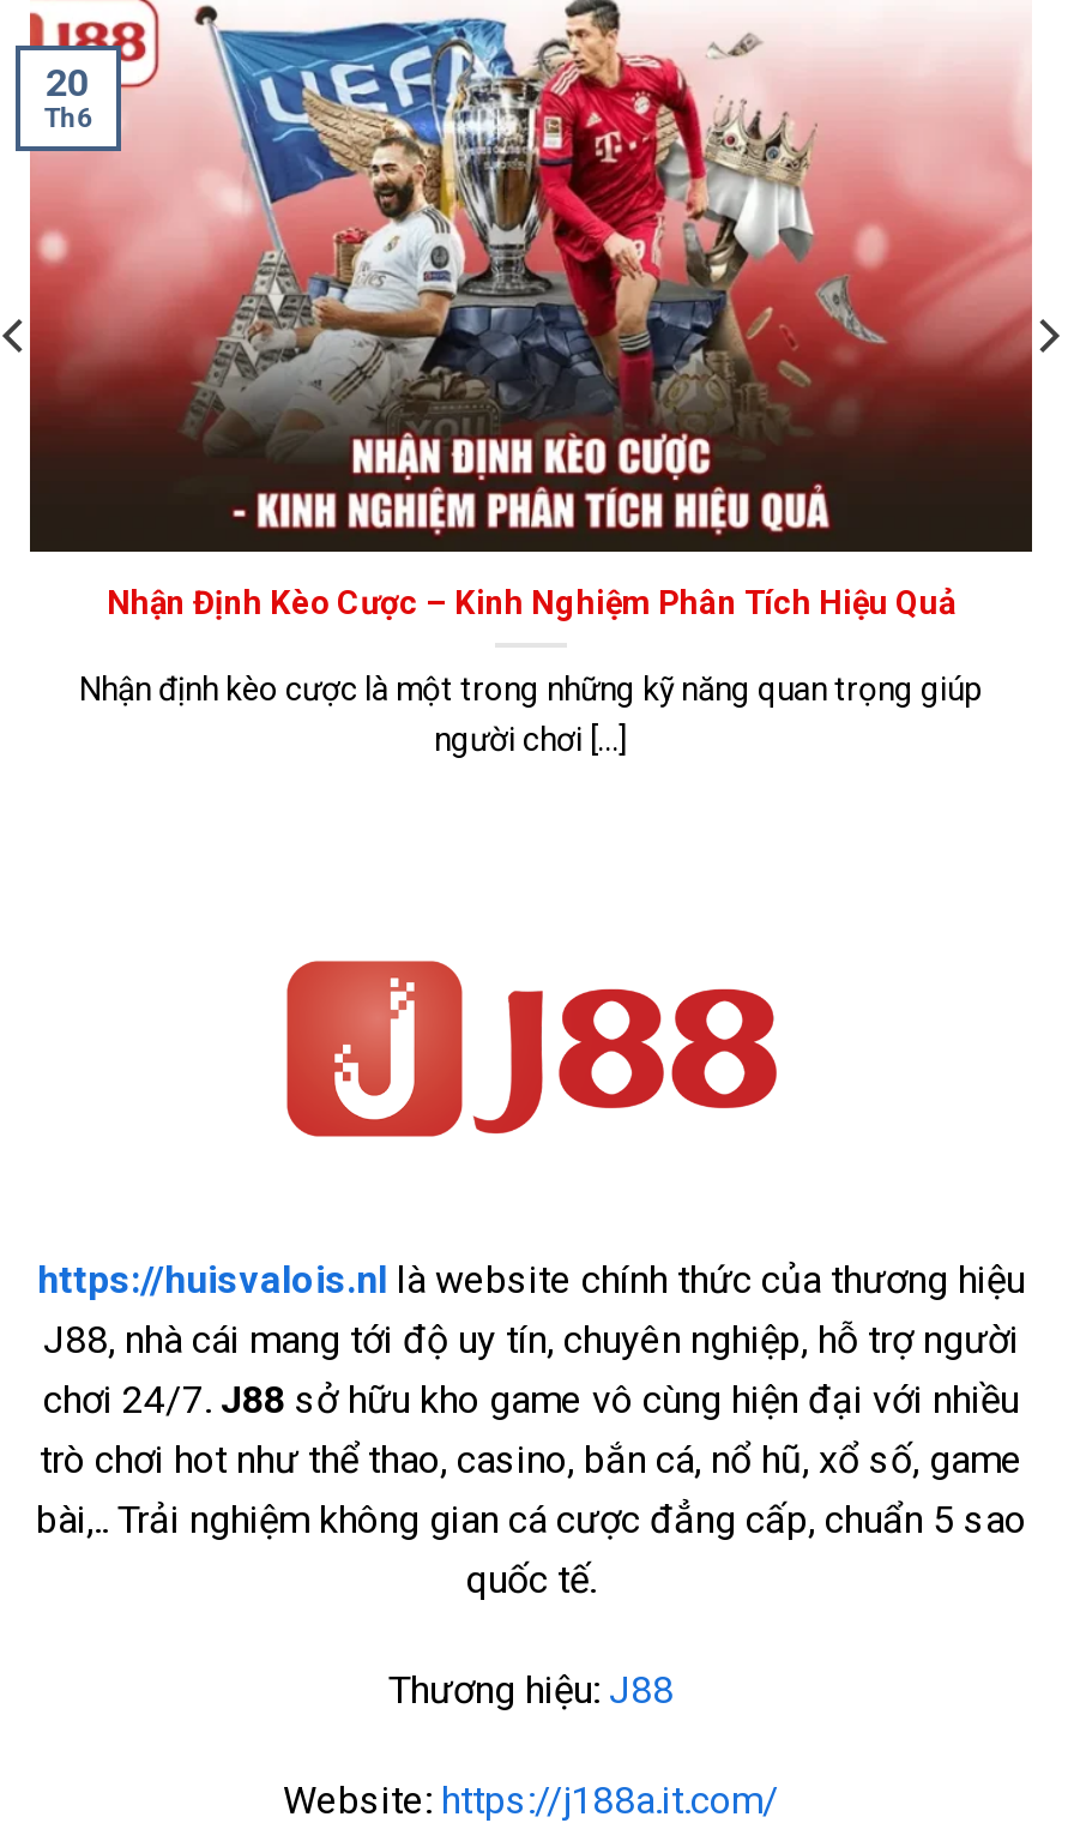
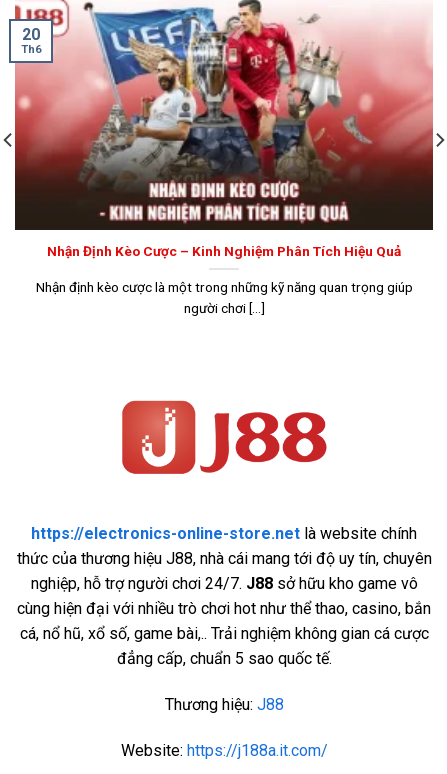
[36,1257,1026,1603] https://huisvalois.nl là website chính thức của thương hiệu | J88, nhà cái mang tới độ uy tín, chuyên nghiệp, hỗ trợ người | chơi 24/7. J88 sở hữu kho game vô cùng hiện đại với nhiều | trò chơi hot như thể thao, casino, bắn cá, nổ hũ, xổ số, game | bài,.. Trải nghiệm không gian cá cược đẳng cấp, chuẩn 5 sao | quốc tế. -> [16,524,431,668] https://electronics-online-store.net là website chính | thức của thương hiệu J88, nhà cái mang tới độ uy tín, chuyên | nghiệp, hỗ trợ người chơi 24/7. J88 sở hữu kho game vô | cùng hiện đại với nhiều trò chơi hot như thể thao, casino, bắn | cá, nổ hũ, xổ số, game bài,.. Trải nghiệm không gian cá cược | đẳng cấp, chuẩn 5 sao quốc tế.

